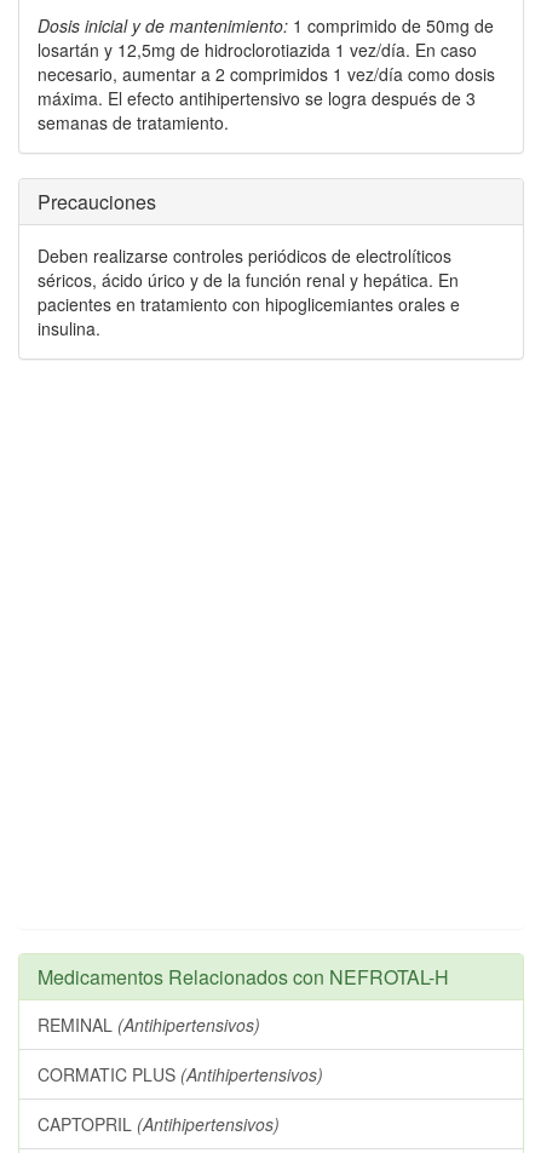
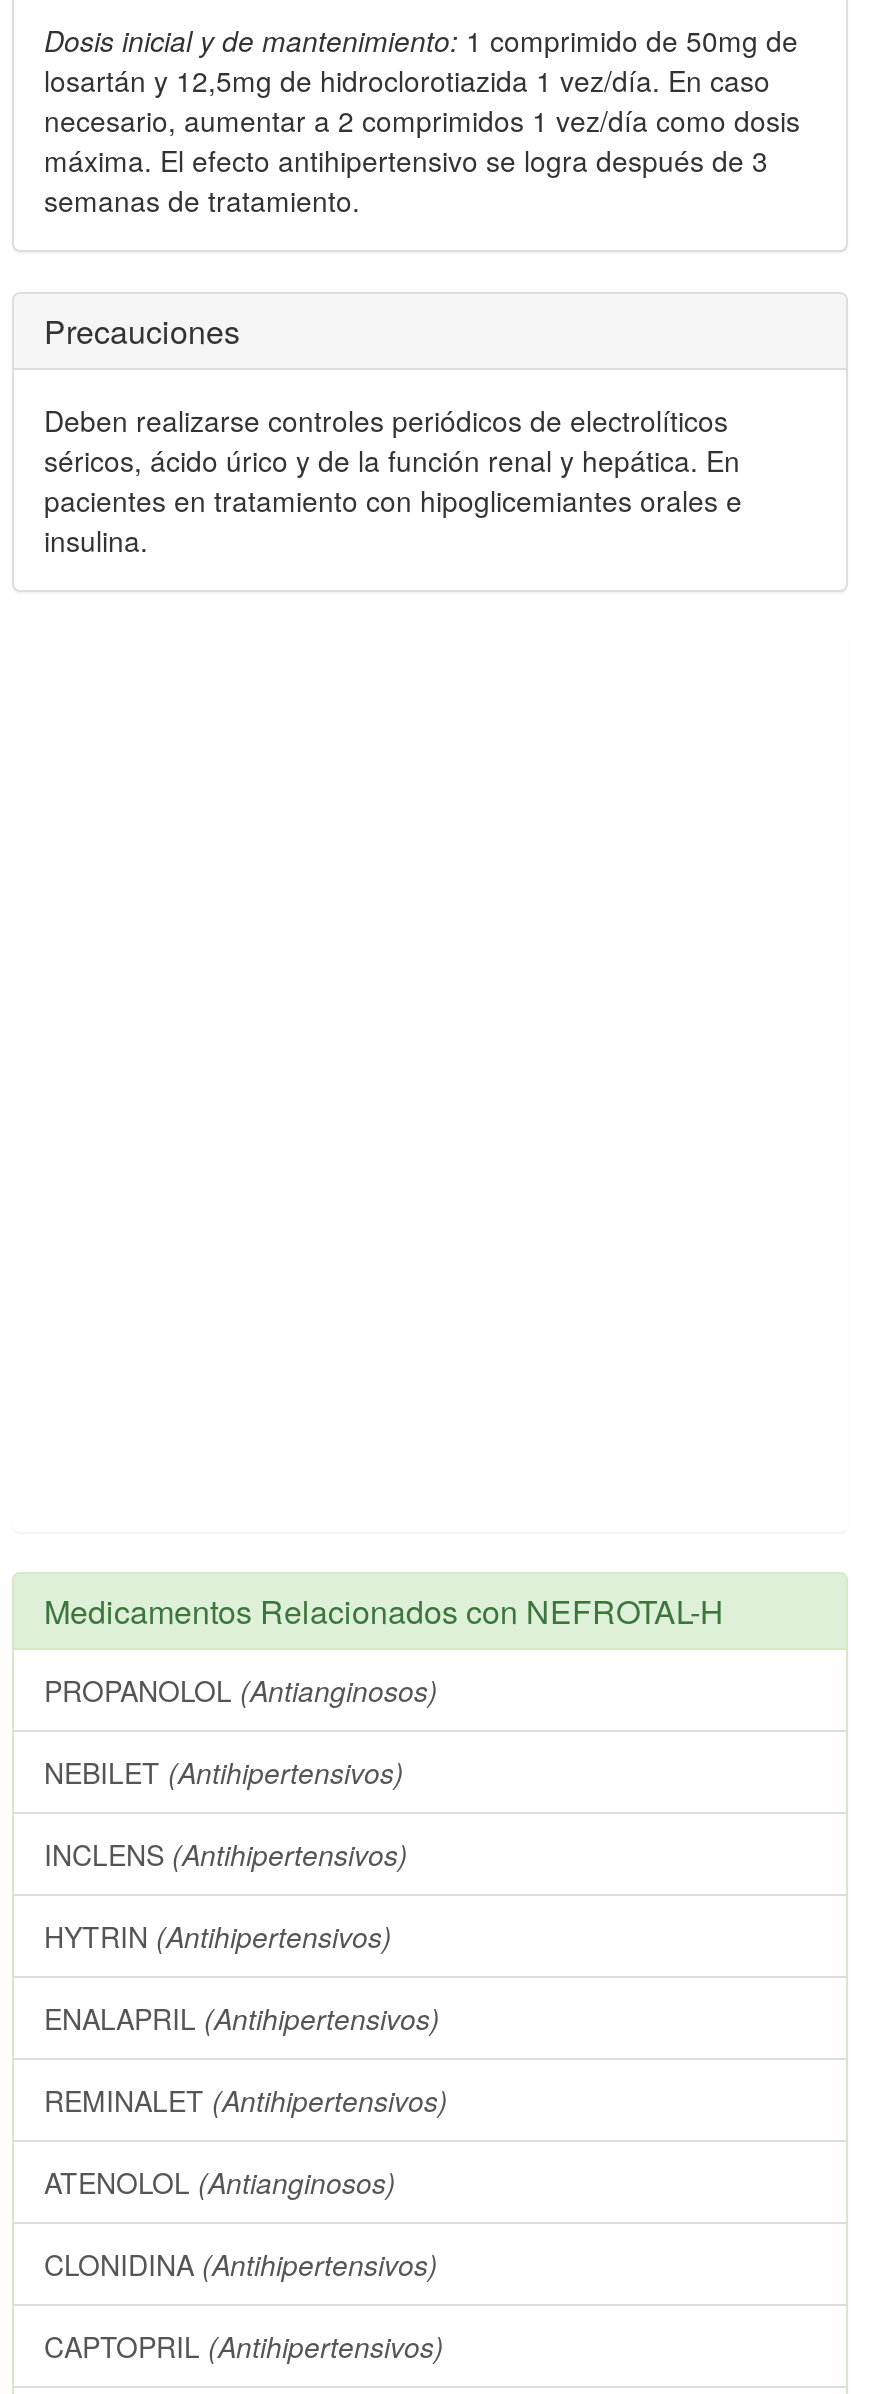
[38,1013,323,1086] REMINAL (Antihipertensivos) | CORMATIC PLUS (Antihipertensivos) -> [44,1670,448,2284] PROPANOLOL (Antianginosos) | NEBILET (Antihipertensivos) | INCLENS (Antihipertensivos) | HYTRIN (Antihipertensivos) | ENALAPRIL (Antihipertensivos) | REMINALET (Antihipertensivos) | ATENOLOL (Antianginosos) | CLONIDINA (Antihipertensivos)

